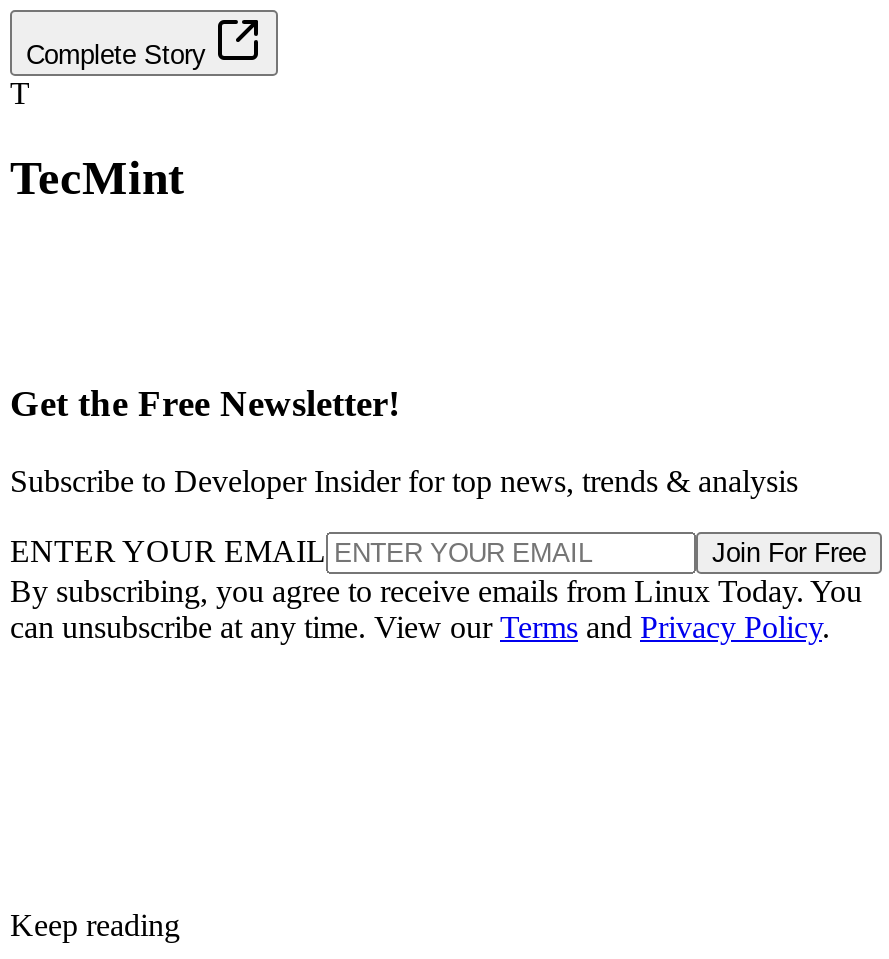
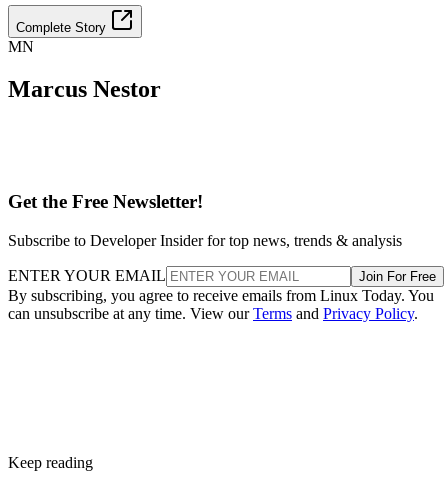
[10,75,30,109] T -> [8,38,34,55] MN
[10,151,184,203] TecMint -> [8,76,161,102] Marcus Nestor

